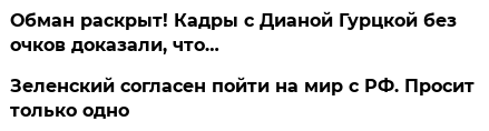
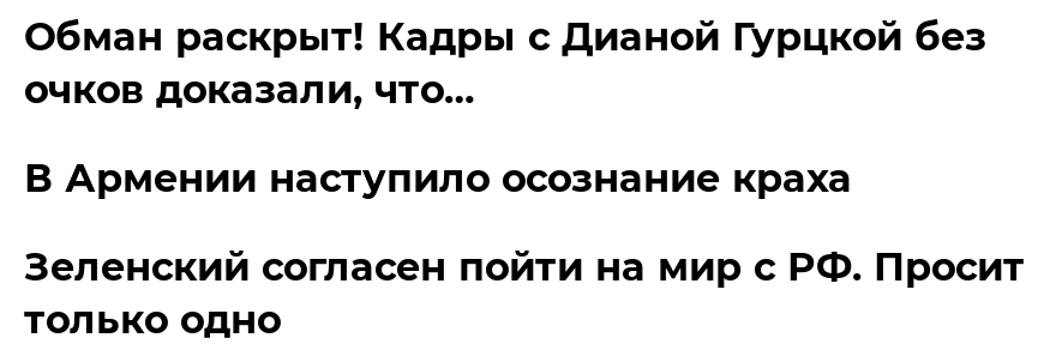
none -> [24,156,852,201] В Армении наступило осознание краха

